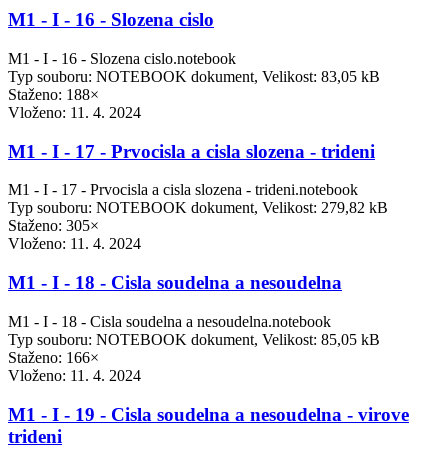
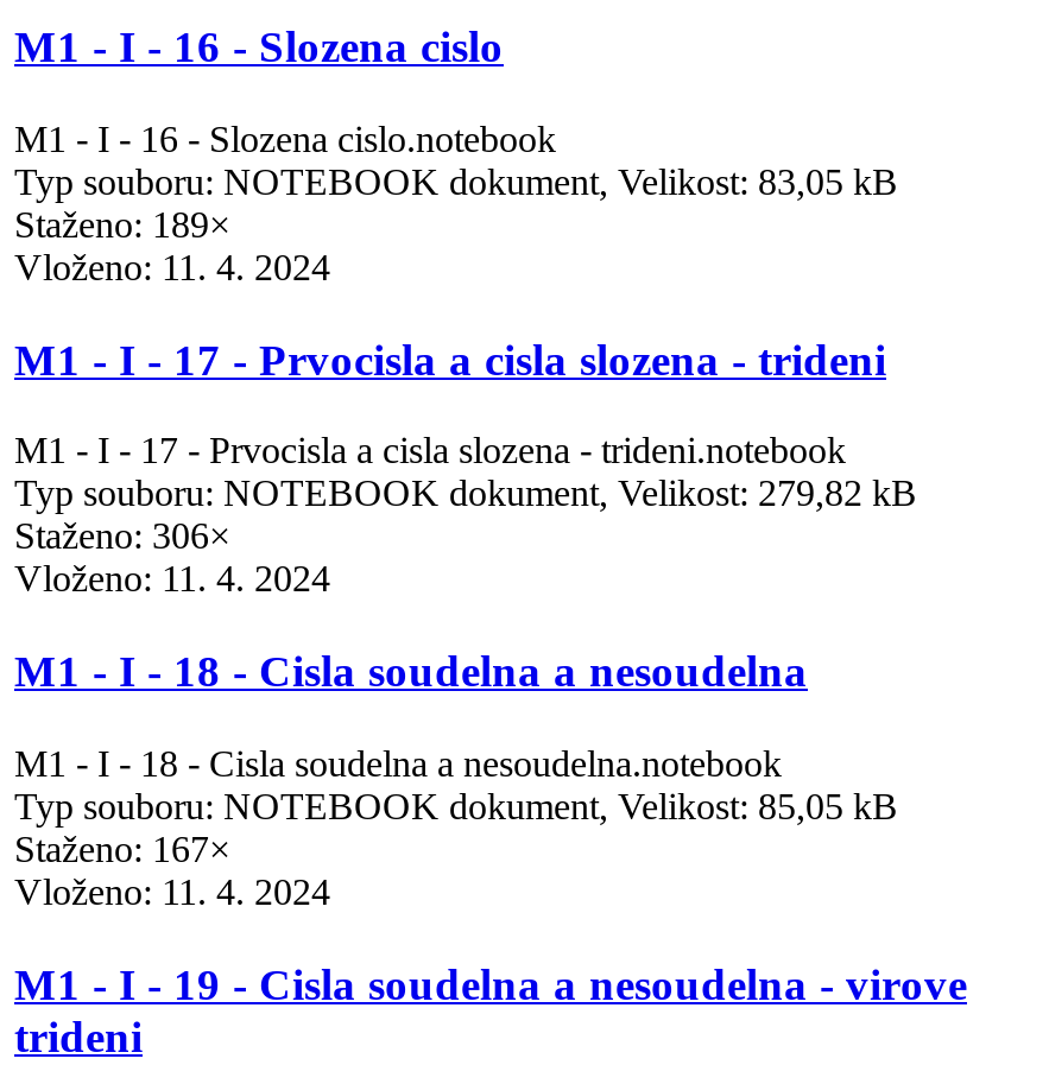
[8,86,99,103] Staženo: 188× -> [14,204,230,245] Staženo: 189×
[8,217,99,234] Staženo: 305× -> [14,516,230,557] Staženo: 306×
[8,349,99,366] Staženo: 166× -> [14,828,230,869] Staženo: 167×

